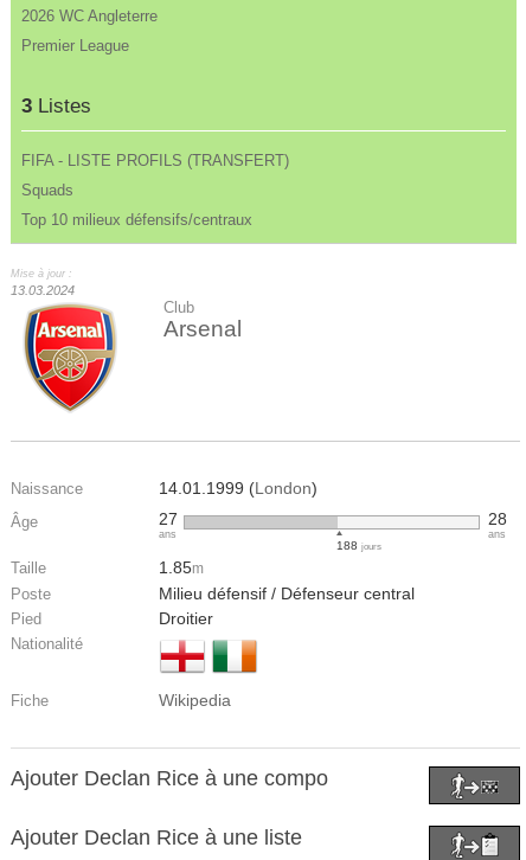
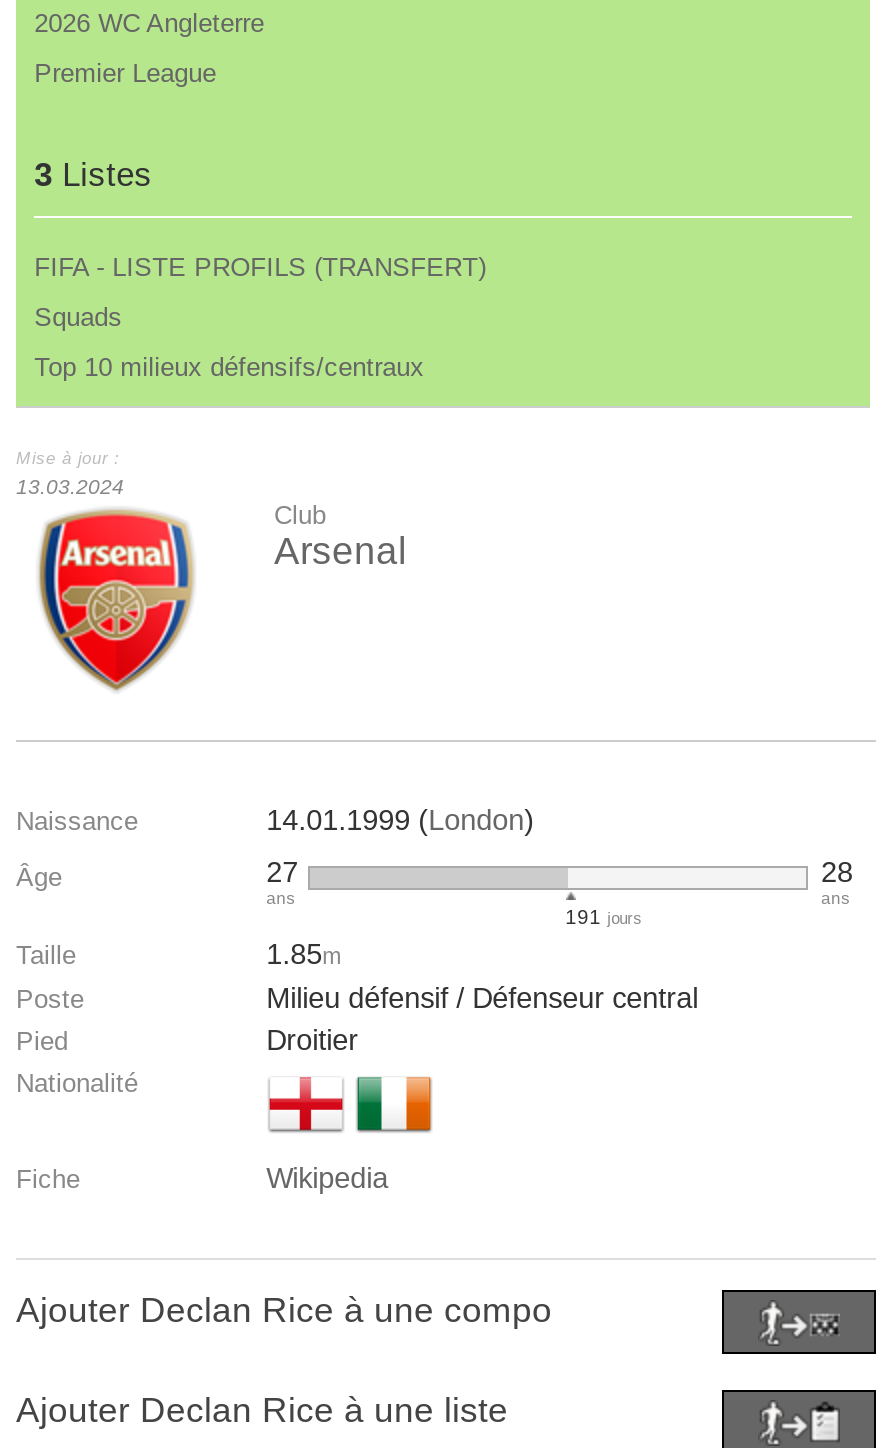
[336,540,381,553] 188 jours -> [565,907,641,929] 191 jours

